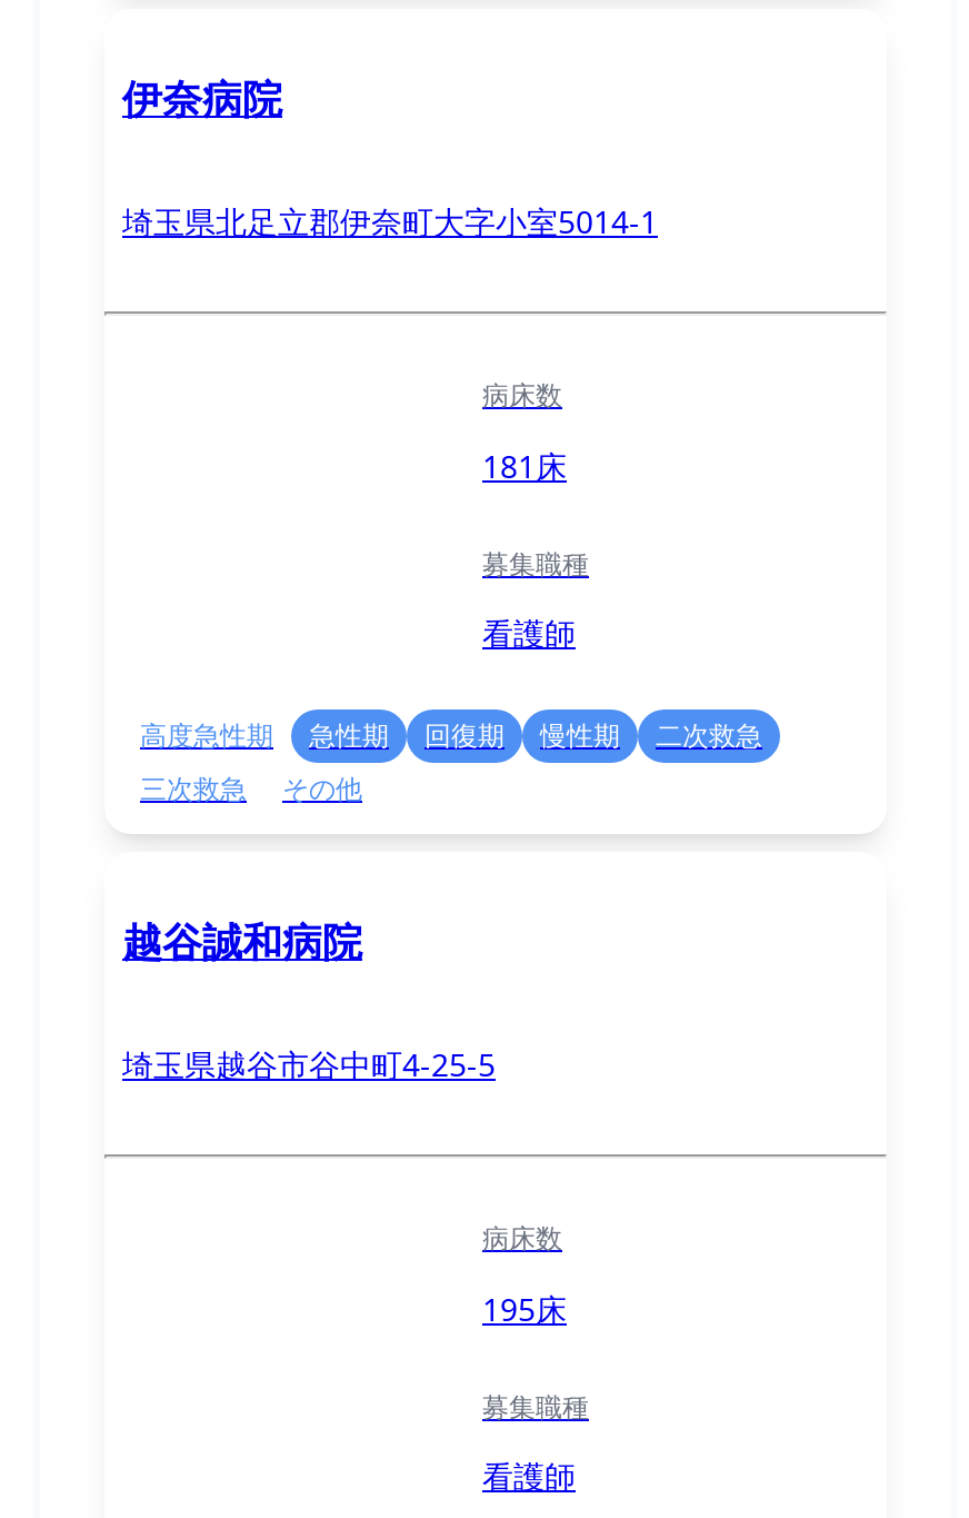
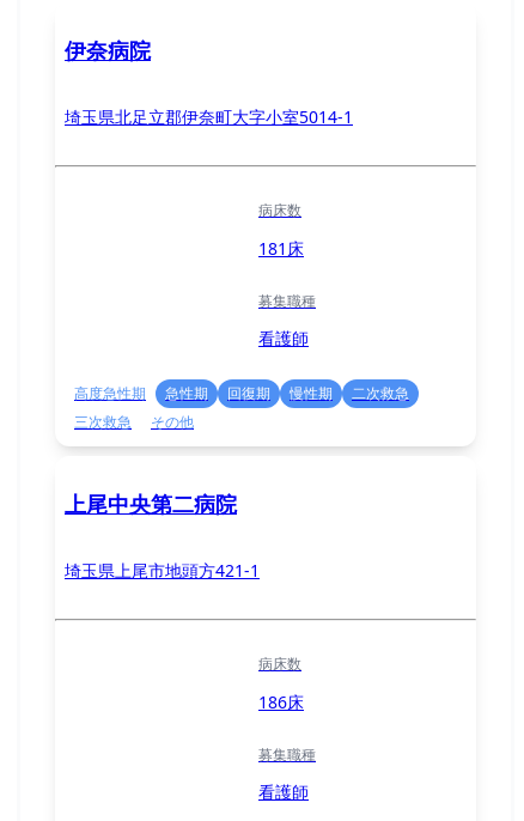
[122,915,362,968] 越谷誠和病院 -> [65,490,237,518] 上尾中央第二病院
[122,1044,496,1086] 埼玉県越谷市谷中町4-25-5 -> [65,559,260,582] 埼玉県上尾市地頭方421-1
[482,1288,567,1331] 195床 -> [258,691,304,714] 186床

